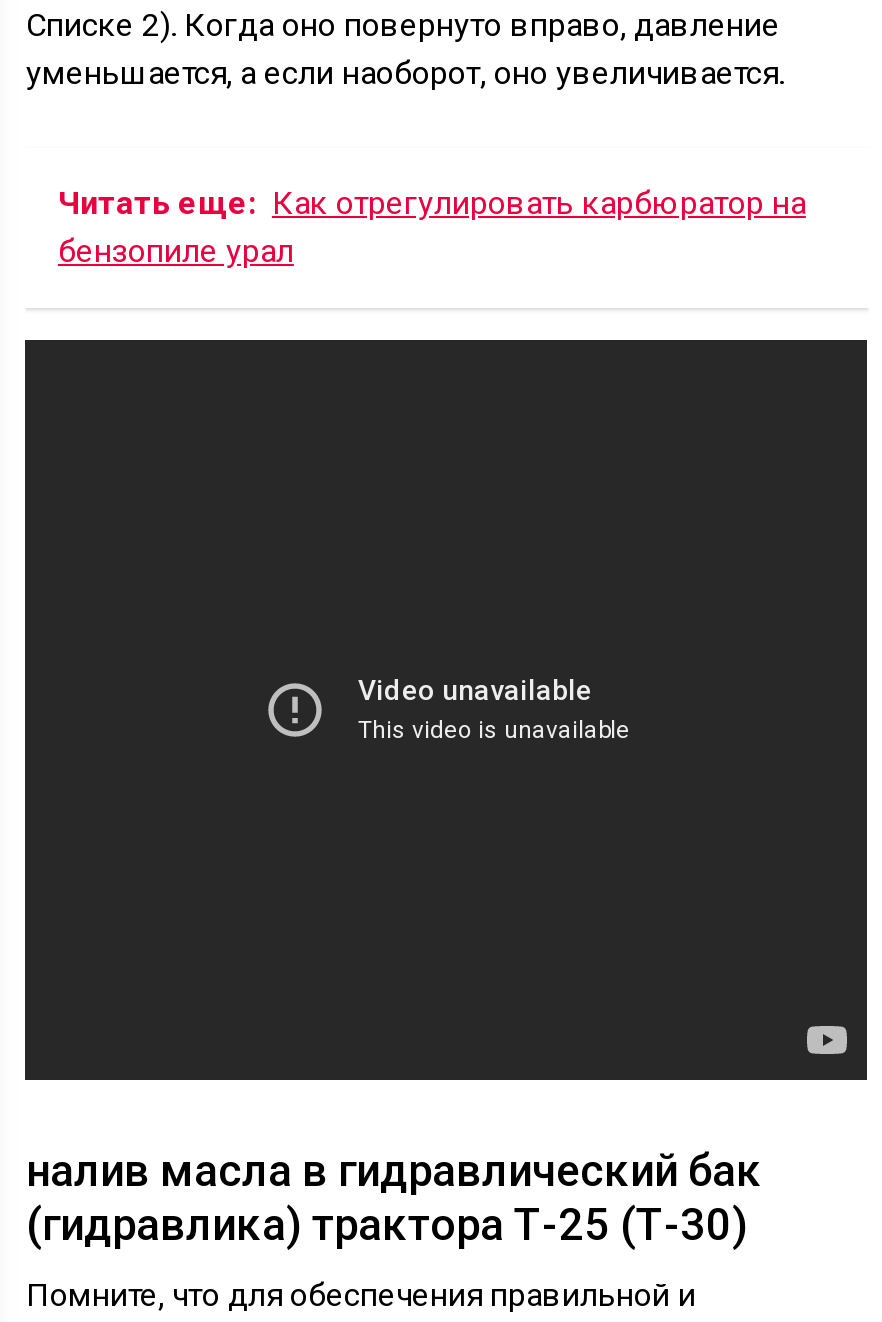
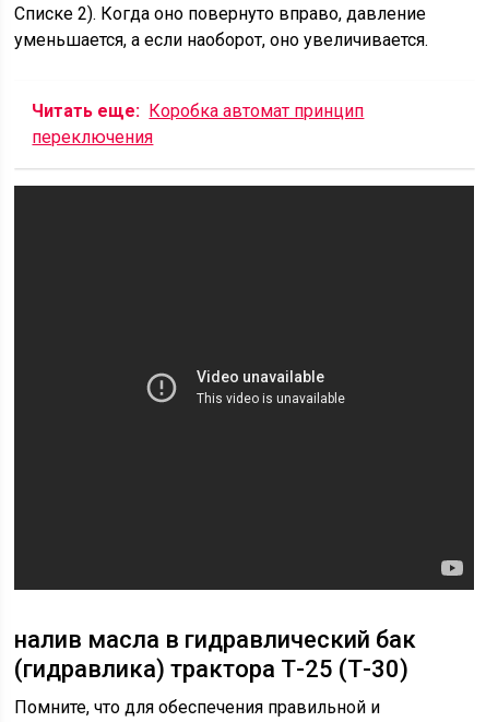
[58,184,806,270] Читать еще: Как отрегулировать карбюратор на | бензопиле урал -> [32,100,364,147] Читать еще: Коробка автомат принцип | переключения

